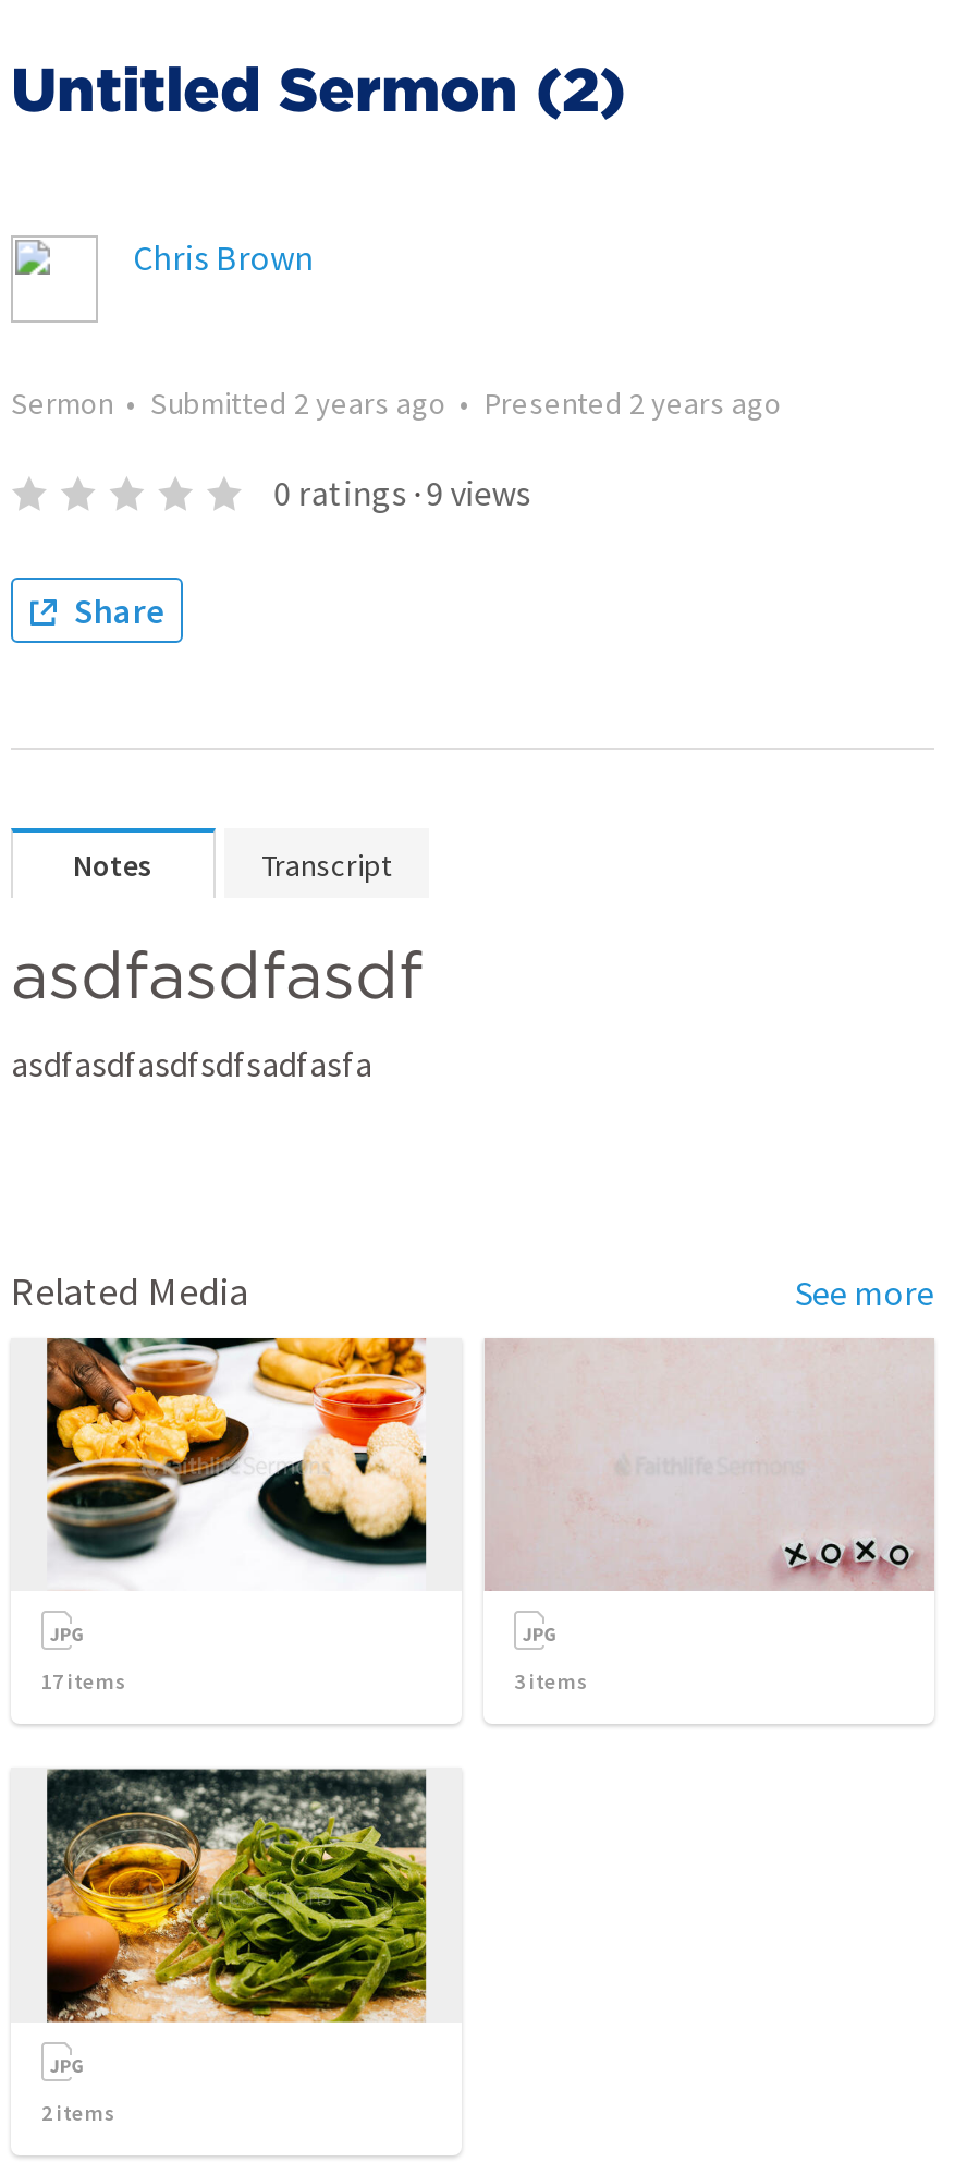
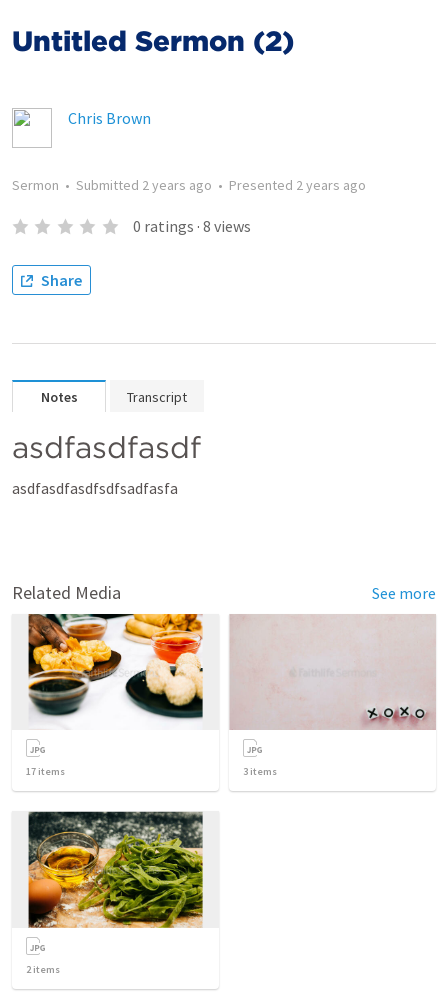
[274,471,531,514] 0 ratings · 9 views -> [133,216,251,236] 0 ratings · 8 views

